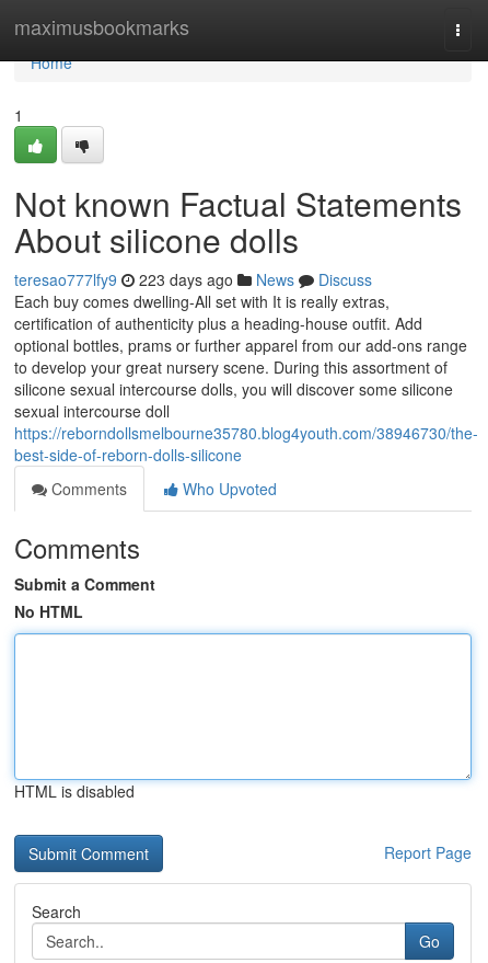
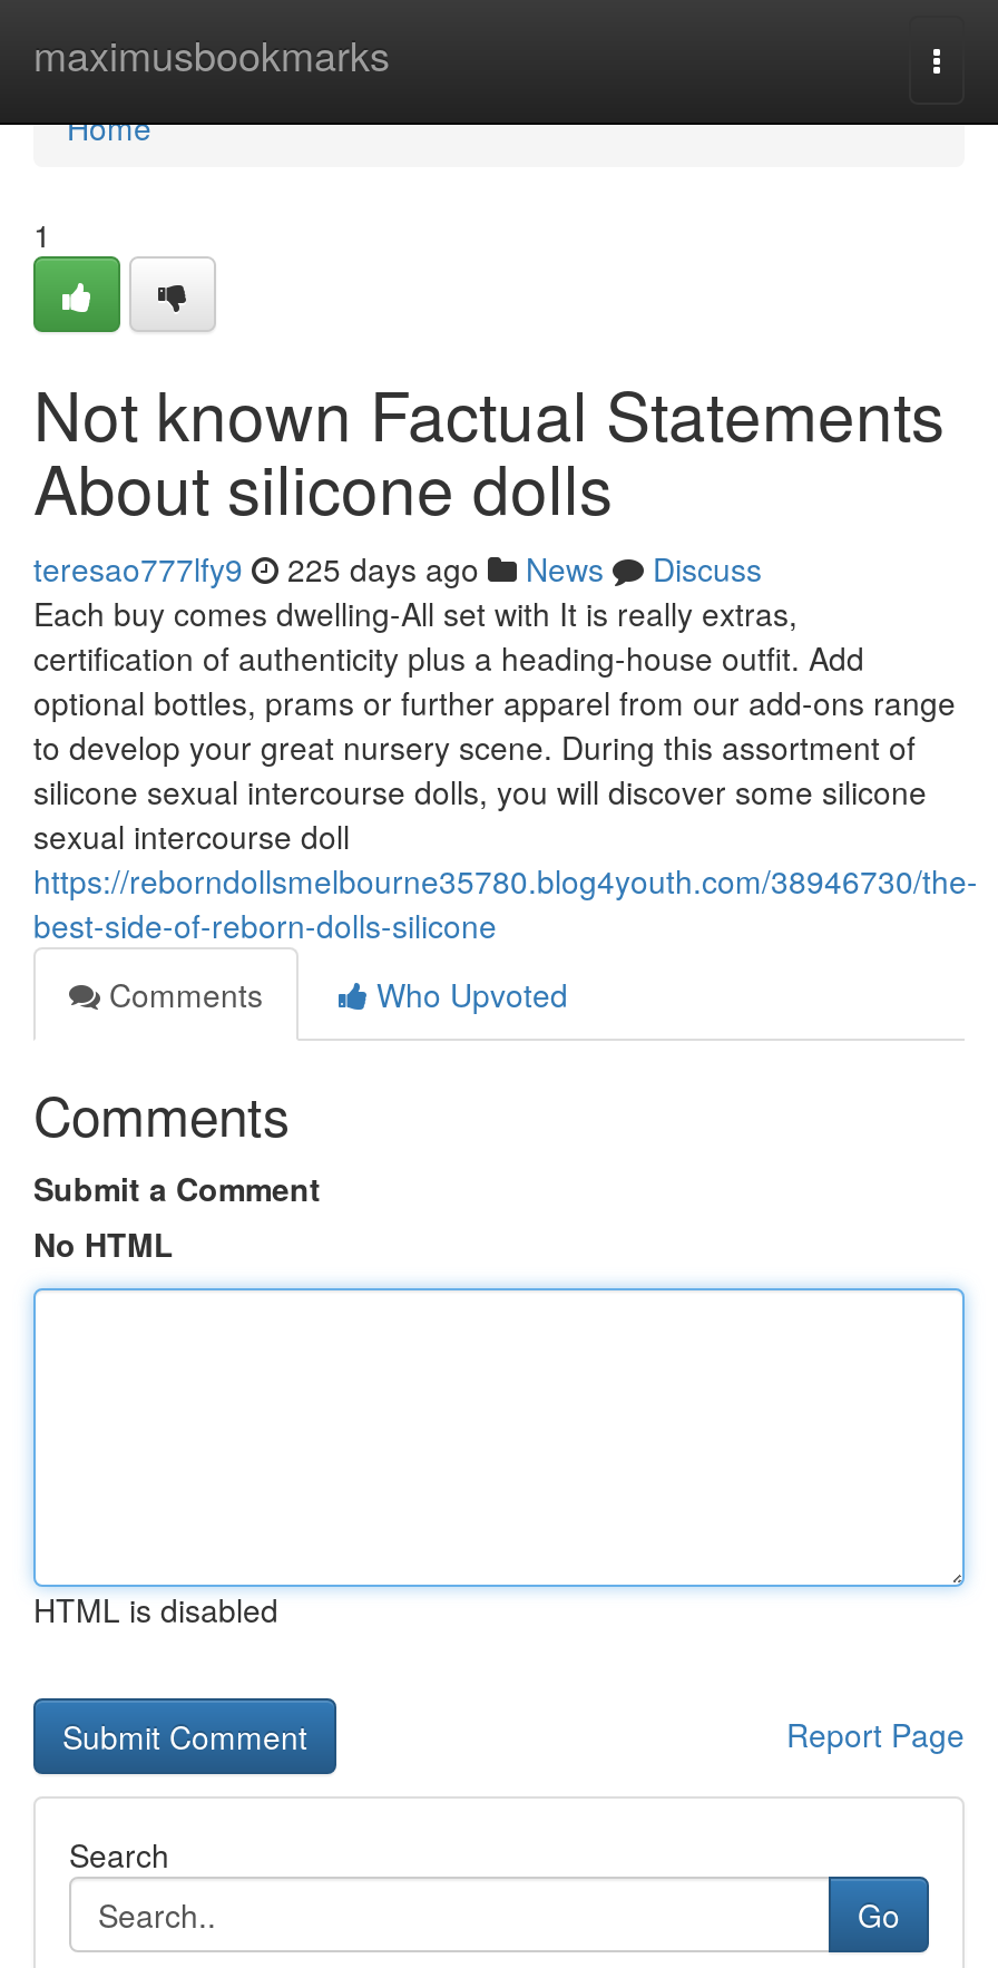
[14,268,372,290] teresao777lfy9 223 days ago News Discuss -> [33,546,762,591] teresao777lfy9 225 days ago News Discuss

